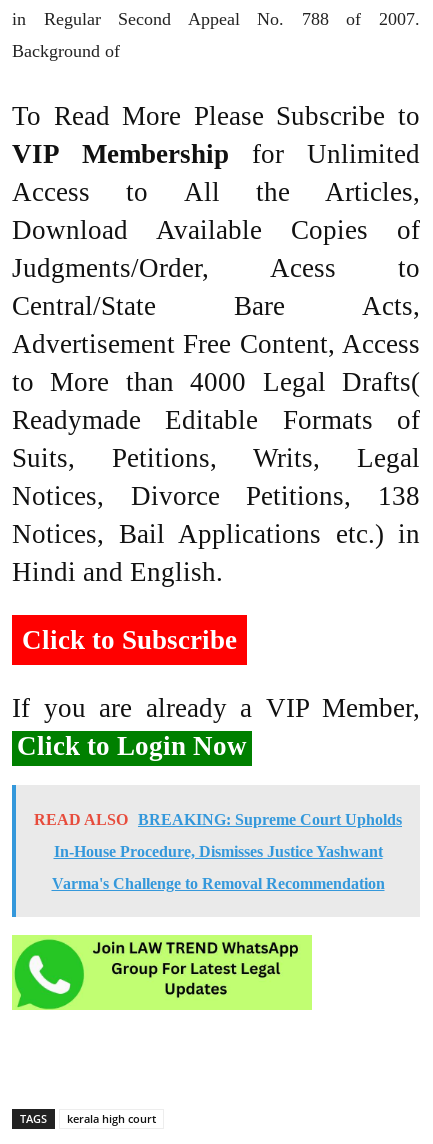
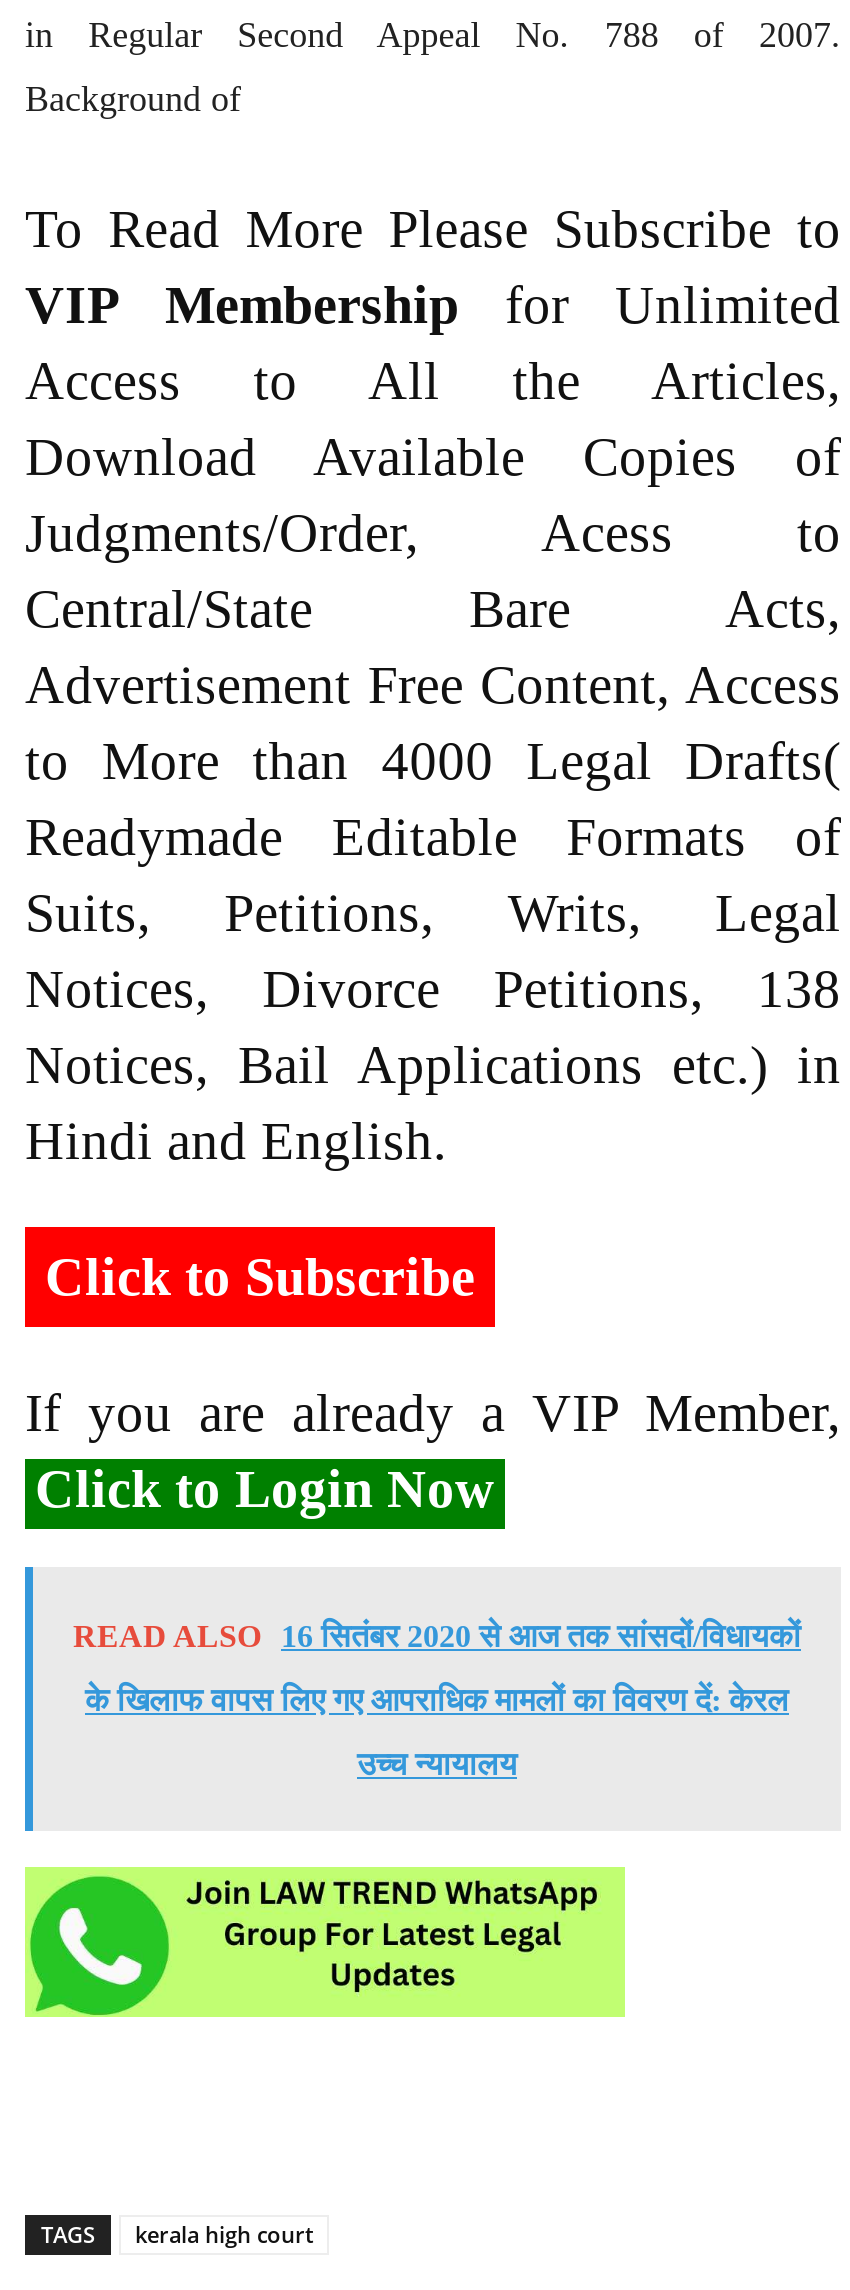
[34,811,402,828] READ ALSO BREAKING: Supreme Court Upholds -> [73,1619,801,1653] READ ALSO 16 सितंबर 2020 से आज तक सांसदों/विधायकों
[53,843,382,860] In-House Procedure, Dismisses Justice Yashwant -> [85,1683,789,1717] के खिलाफ वापस लिए गए आपराधिक मामलों का विवरण दें: केरल
[51,875,384,892] Varma's Challenge to Removal Recommendation -> [357,1747,517,1781] उच्च न्यायालय

